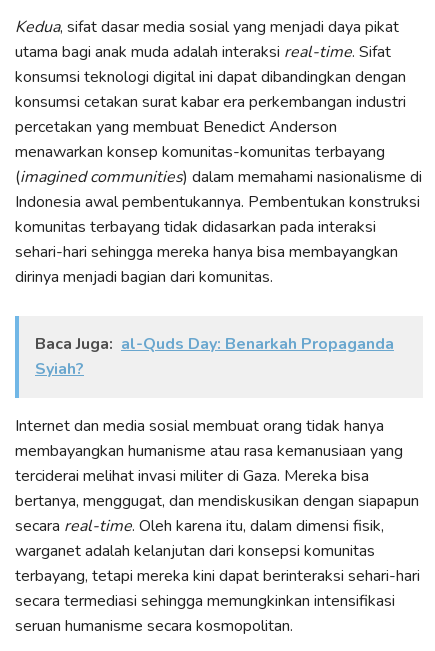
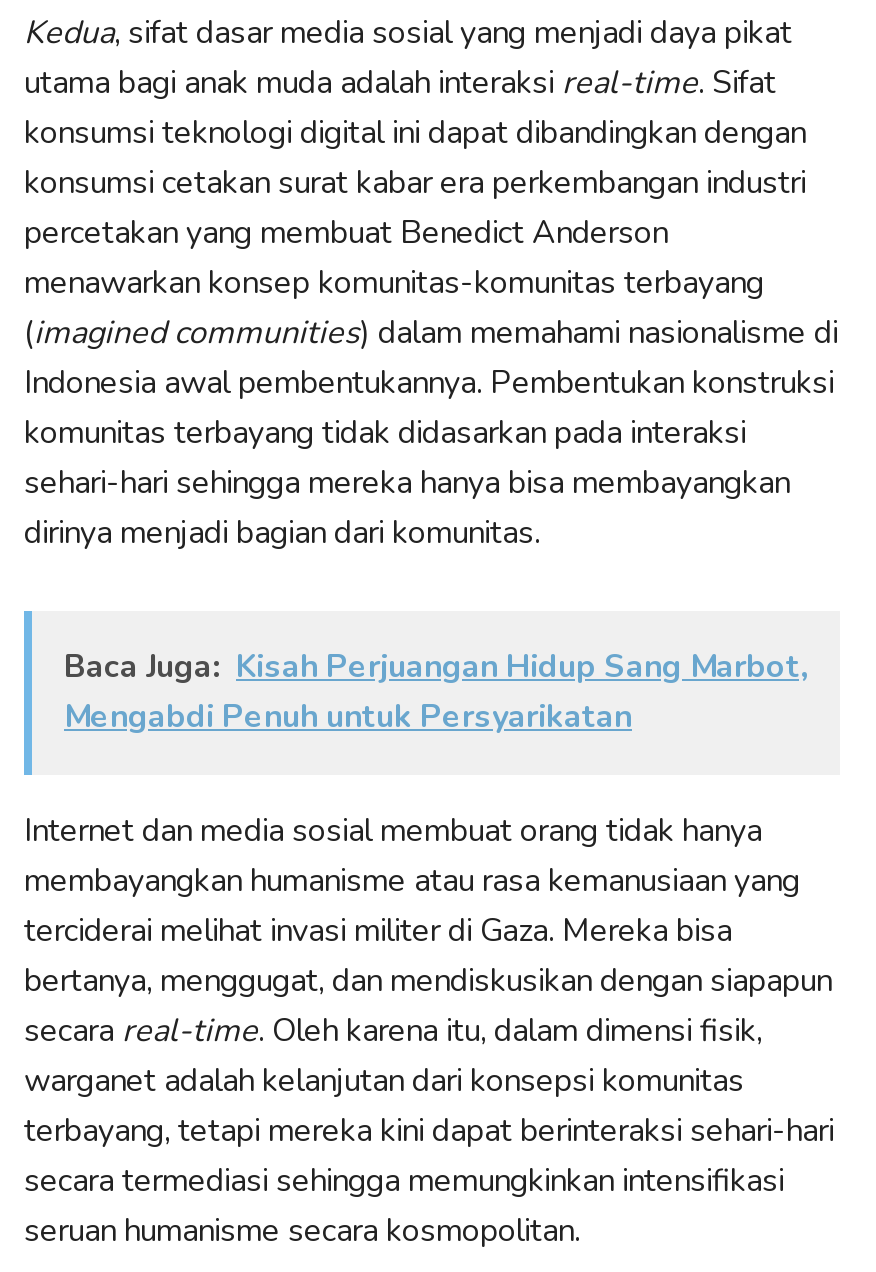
[35,333,394,380] Baca Juga: al-Quds Day: Benarkah Propaganda | Syiah? -> [64,644,808,738] Baca Juga: Kisah Perjuangan Hidup Sang Marbot, | Mengabdi Penuh untuk Persyarikatan

